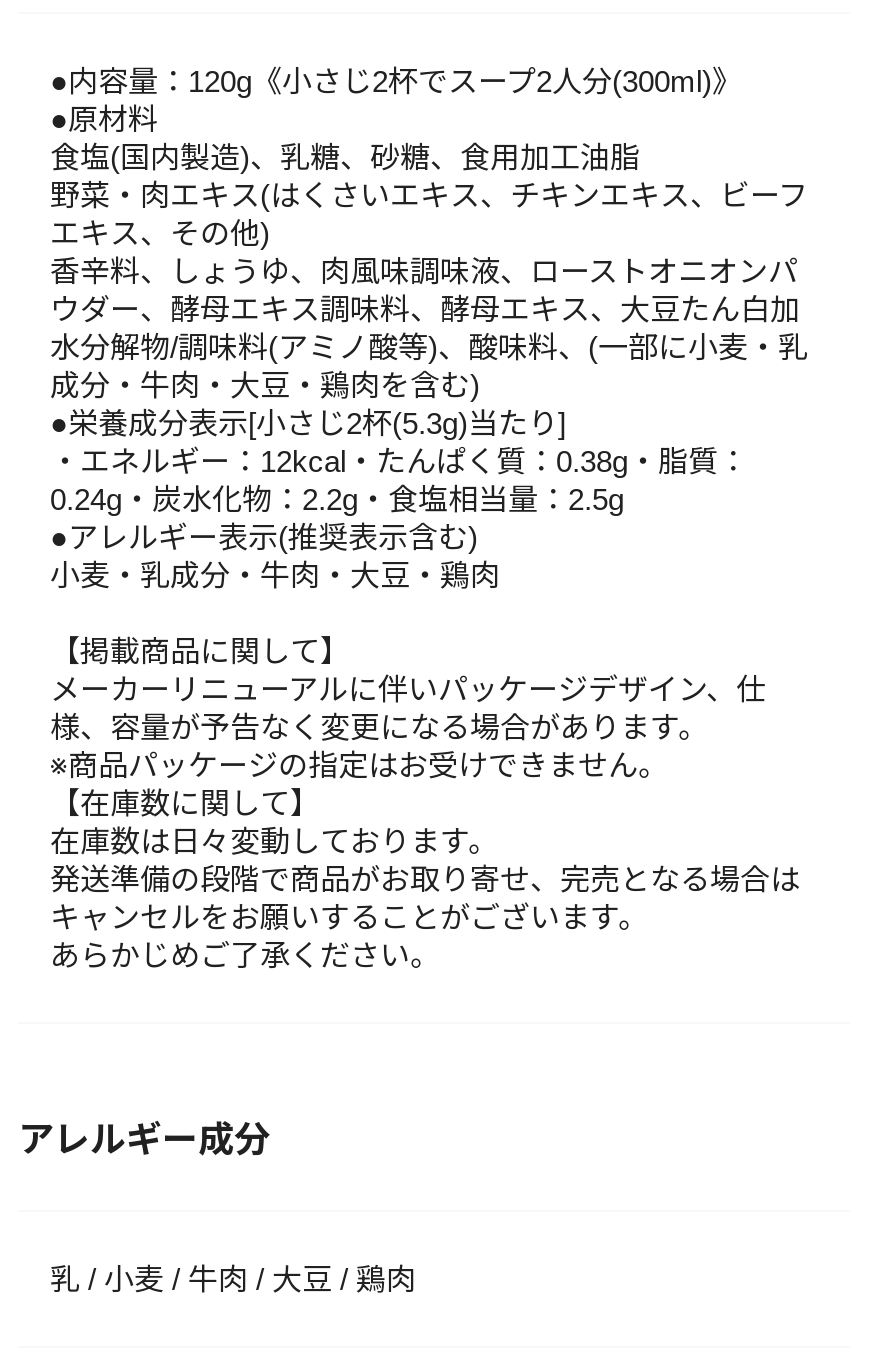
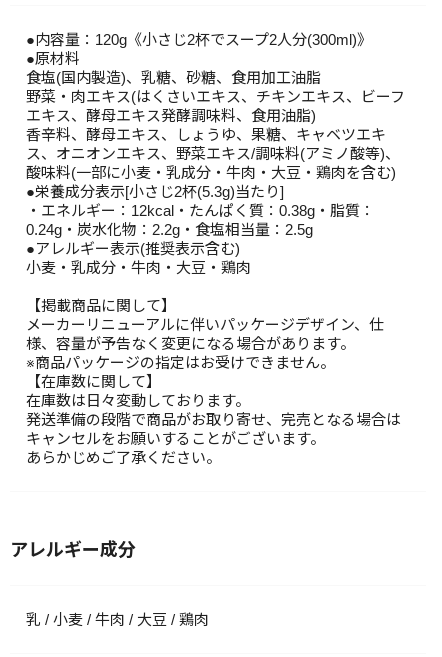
[50,216,808,402] エキス、その他) | 香辛料、しょうゆ、肉風味調味液、ローストオニオンパ | ウダー、酵母エキス調味料、酵母エキス、大豆たん白加 | 水分解物/調味料(アミノ酸等)、酸味料、(一部に小麦・乳 | 成分・牛肉・大豆・鶏肉を含む) -> [26,107,400,181] エキス、酵母エキス発酵調味料、食用油脂) | 香辛料、酵母エキス、しょうゆ、果糖、キャベツエキ | ス、オニオンエキス、野菜エキス/調味料(アミノ酸等)、 | 酸味料(一部に小麦・乳成分・牛肉・大豆・鶏肉を含む)

